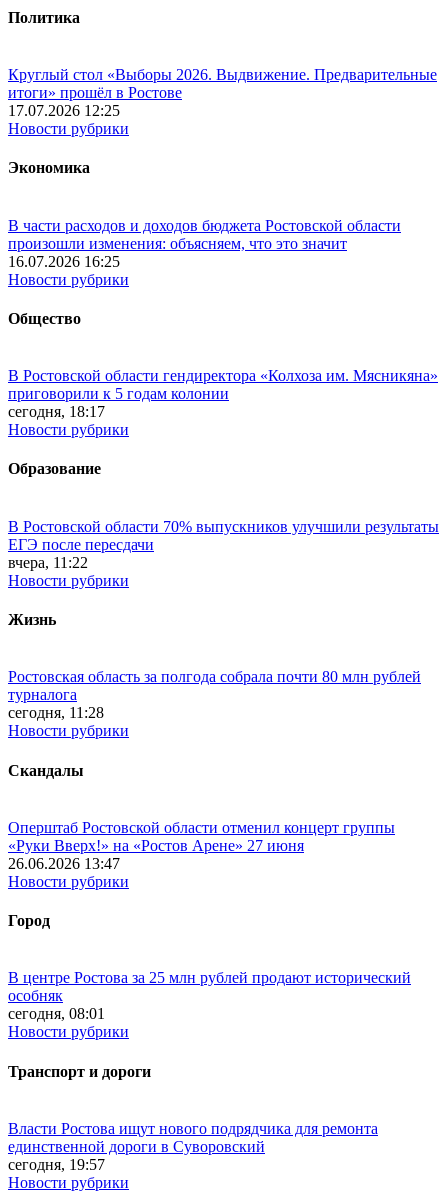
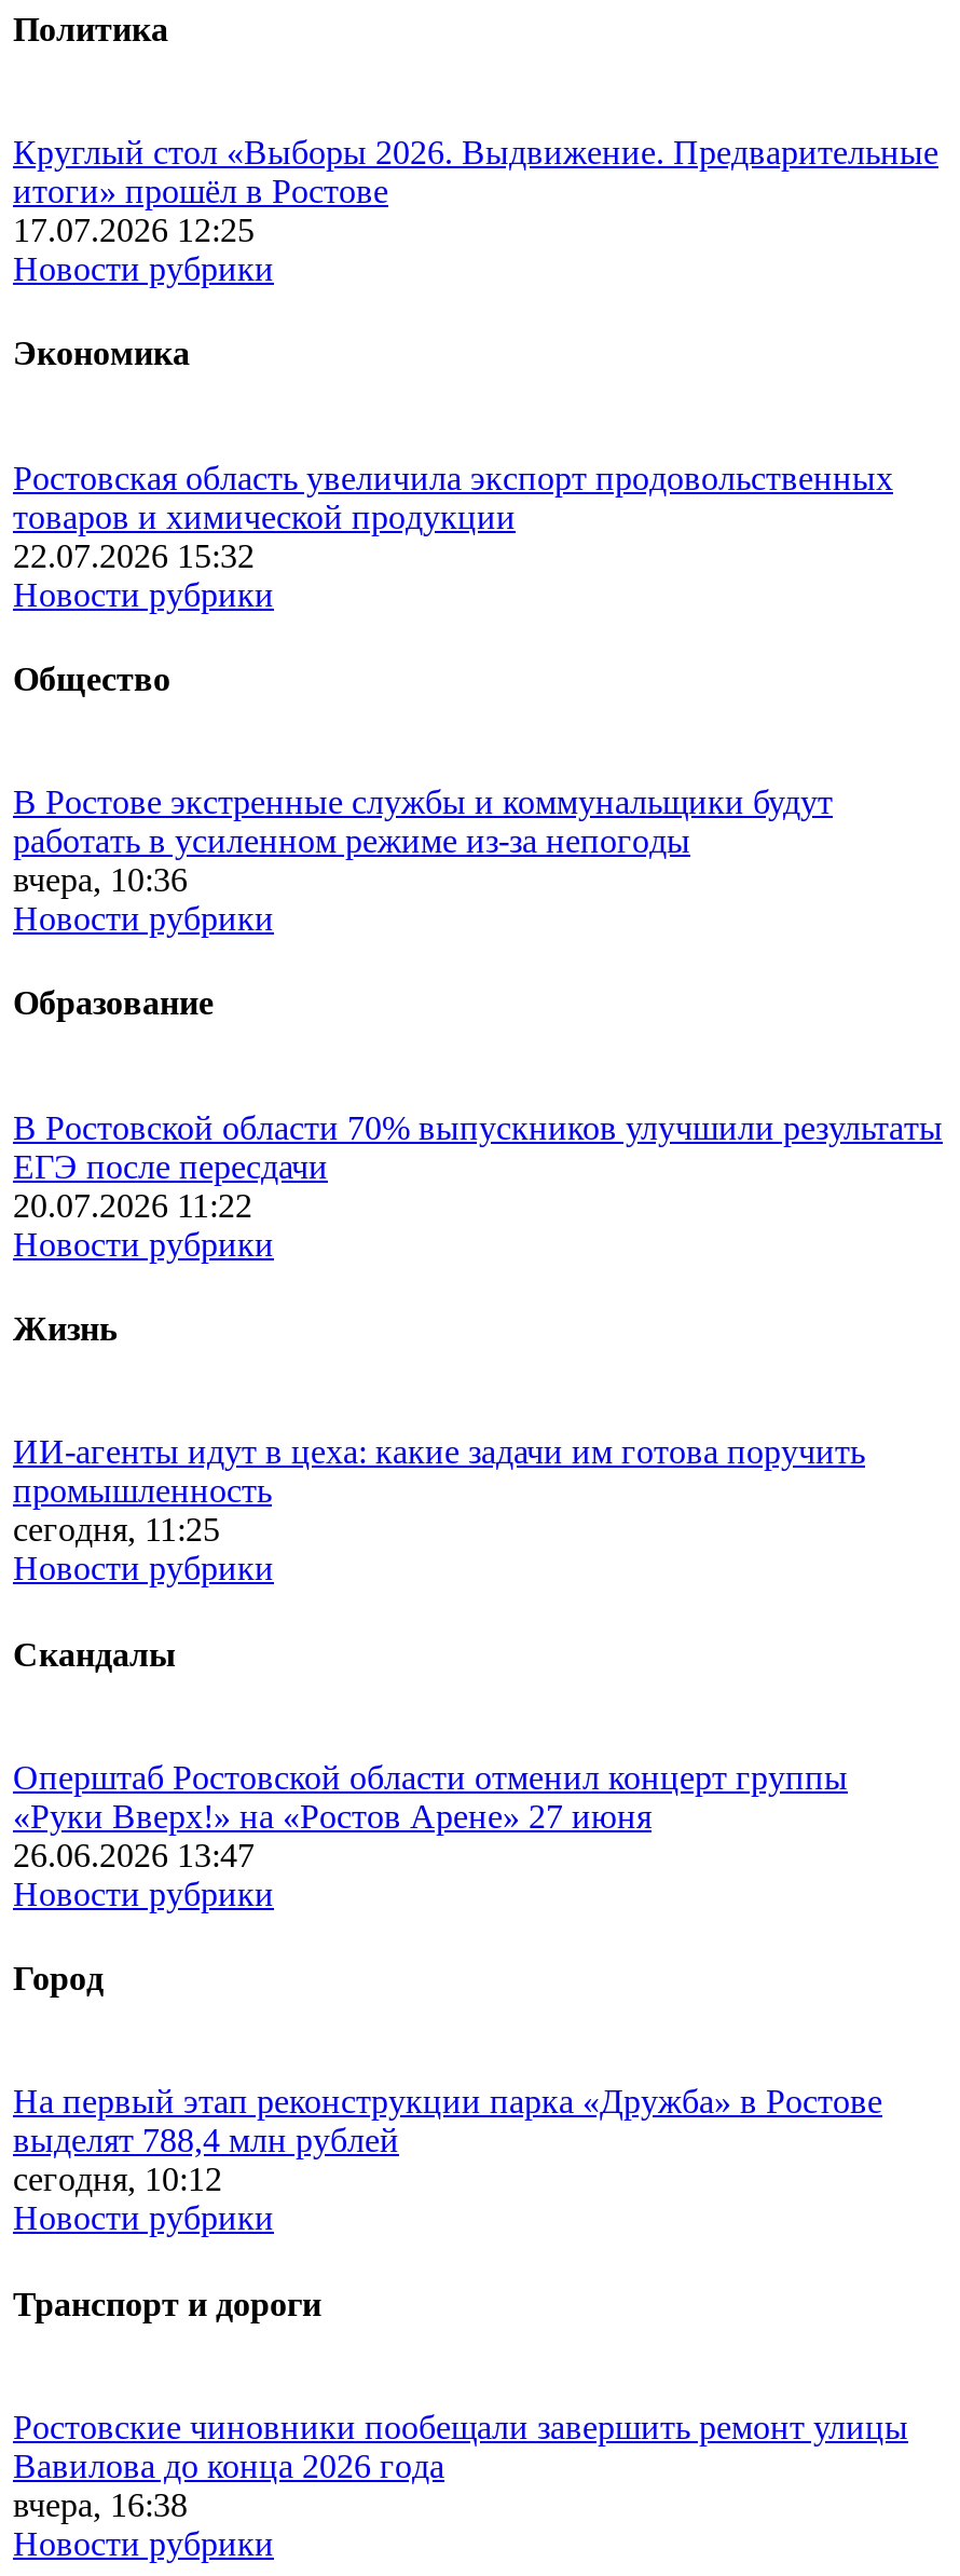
[8,217,401,270] В части расходов и доходов бюджета Ростовской области | произошли изменения: объясняем, что это значит | 16.07.2026 16:25 -> [13,459,893,573] Ростовская область увеличила экспорт продовольственных | товаров и химической продукции | 22.07.2026 15:32
[8,367,438,420] В Ростовской области гендиректора «Колхоза им. Мясникяна» | приговорили к 5 годам колонии | сегодня, 18:17 -> [13,784,833,898] В Ростове экстренные службы и коммунальщики будут | работать в усиленном режиме из-за непогоды | вчера, 10:36
[8,554,88,571] вчера, 11:22 -> [13,1186,252,1223] 20.07.2026 11:22
[8,668,421,721] Ростовская область за полгода собрала почти 80 млн рублей | турналога | сегодня, 11:28 -> [13,1434,865,1548] ИИ-агенты идут в цеха: какие задачи им готова поручить | промышленность | сегодня, 11:25
[8,969,411,1022] В центре Ростова за 25 млн рублей продают исторический | особняк | сегодня, 08:01 -> [13,2083,882,2198] На первый этап реконструкции парка «Дружба» в Ростове | выделят 788,4 млн рублей | сегодня, 10:12
[8,1120,378,1173] Власти Ростова ищут нового подрядчика для ремонта | единственной дороги в Суворовский | сегодня, 19:57 -> [13,2409,908,2523] Ростовские чиновники пообещали завершить ремонт улицы | Вавилова до конца 2026 года | вчера, 16:38

